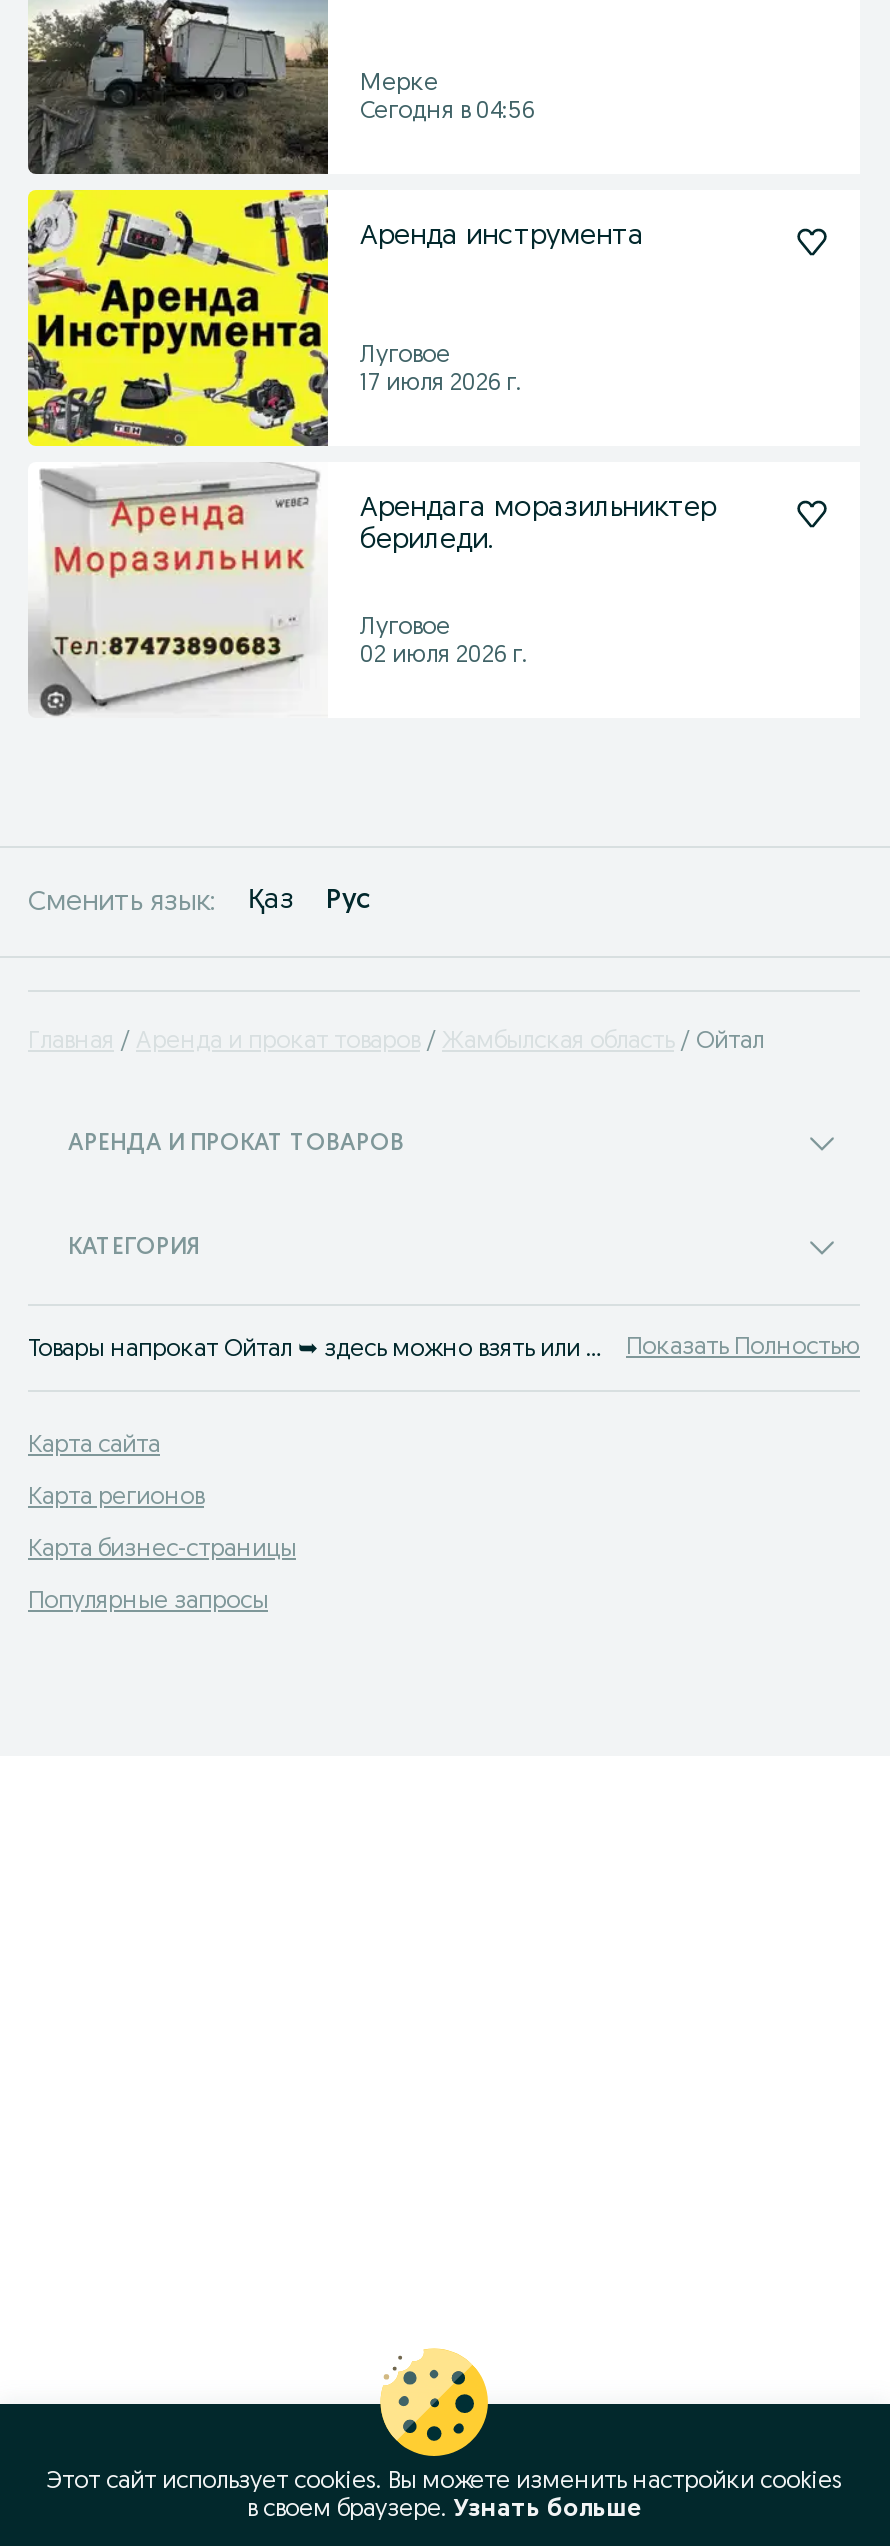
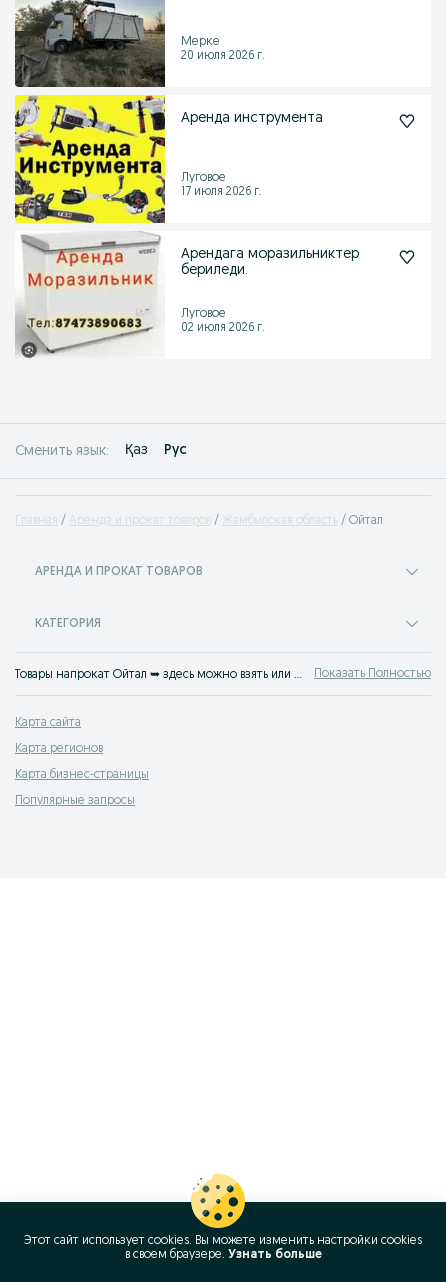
[360,100,536,124] Сегодня в 04:56 -> [181,50,265,62] 20 июля 2026 г.

